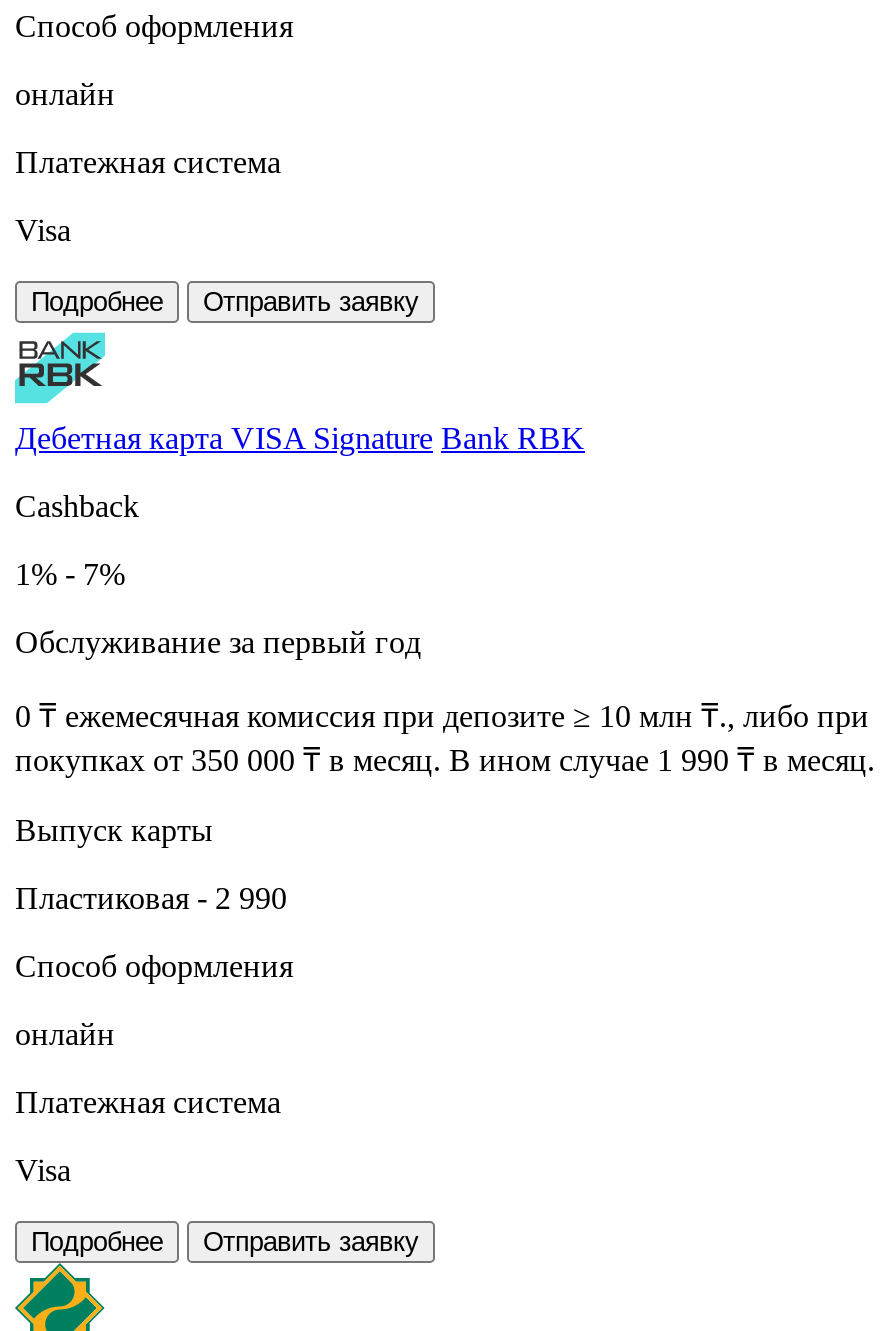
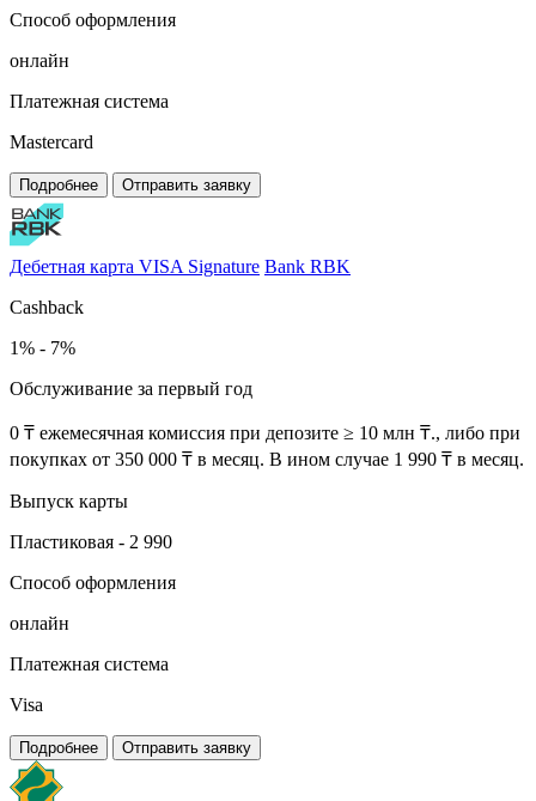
[15,214,71,248] Visa -> [10,132,93,153] Mastercard

